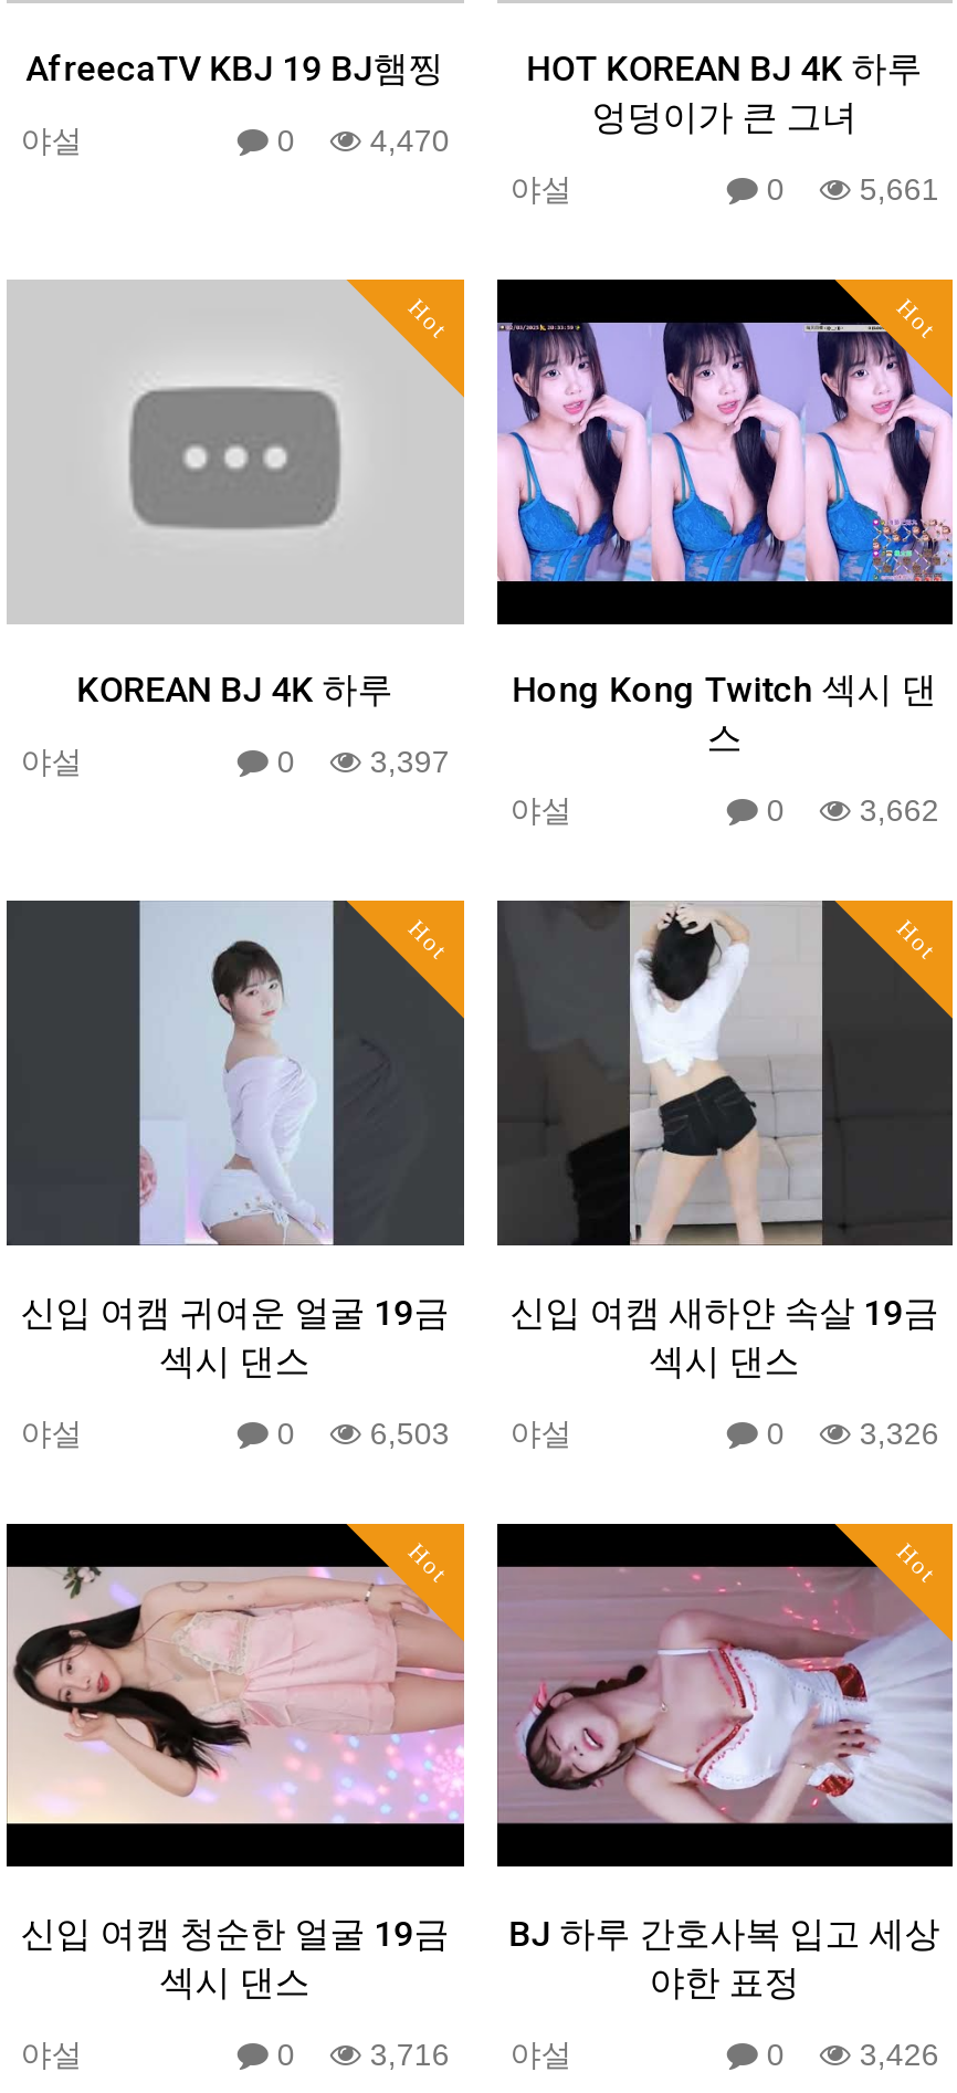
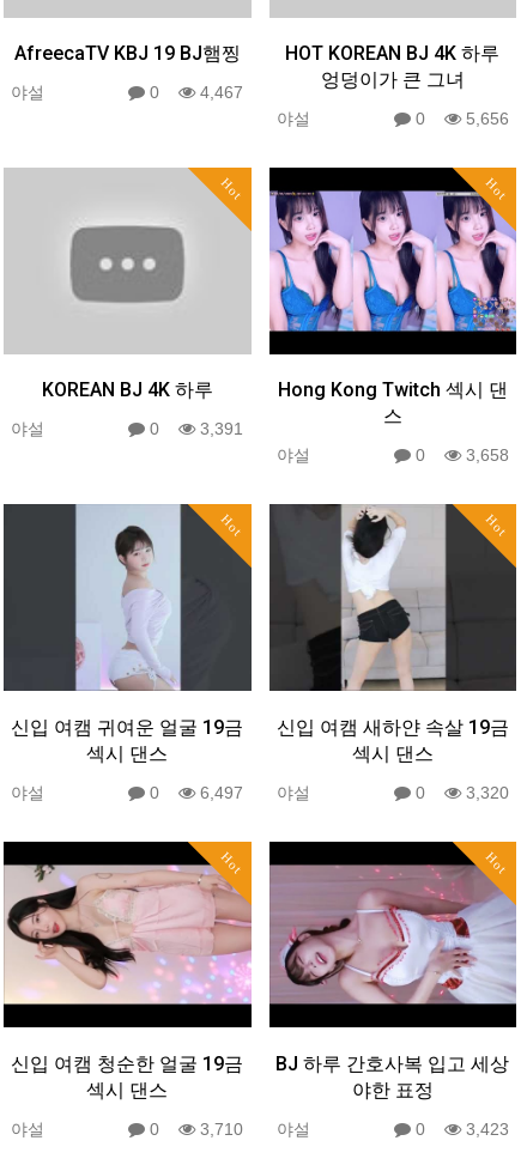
[268,123,449,158] 0 4,470 -> [145,83,243,102] 0 4,467
[758,172,939,207] 0 5,661 -> [411,109,509,128] 0 5,656
[268,744,449,780] 0 3,397 -> [145,419,243,439] 0 3,391
[758,793,939,828] 0 3,662 -> [411,446,509,465] 0 3,658
[268,1414,572,1450] 0 6,503 야설 -> [145,782,310,802] 0 6,497 야설
[758,1414,939,1450] 0 3,326 -> [411,782,509,802] 0 3,320
[268,2036,572,2071] 0 3,716 야설 -> [145,1119,310,1138] 0 3,710 야설
[758,2036,939,2071] 0 3,426 -> [411,1119,509,1138] 0 3,423

